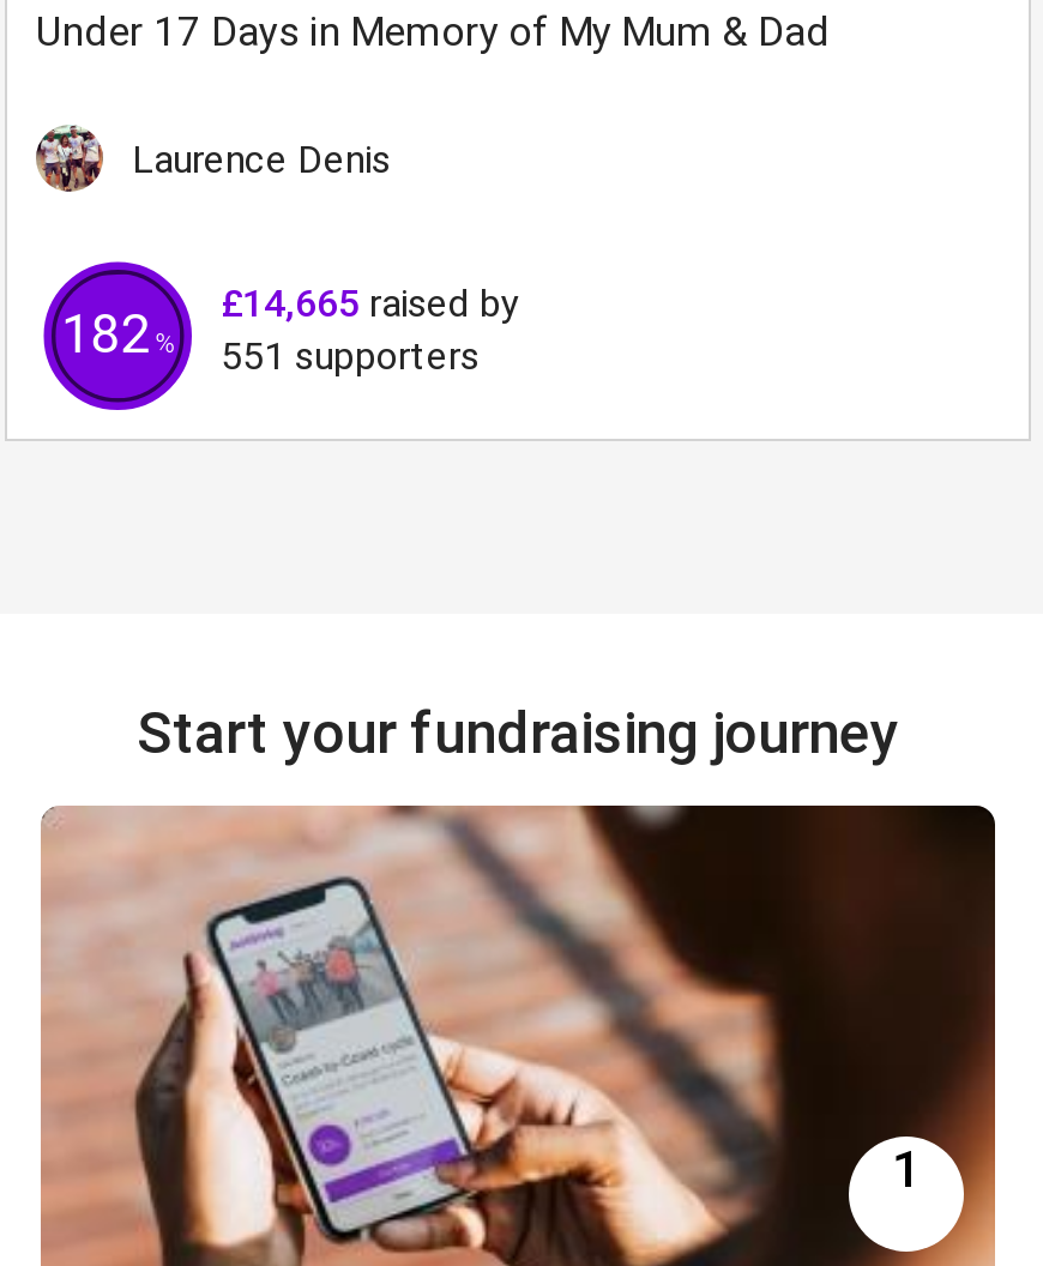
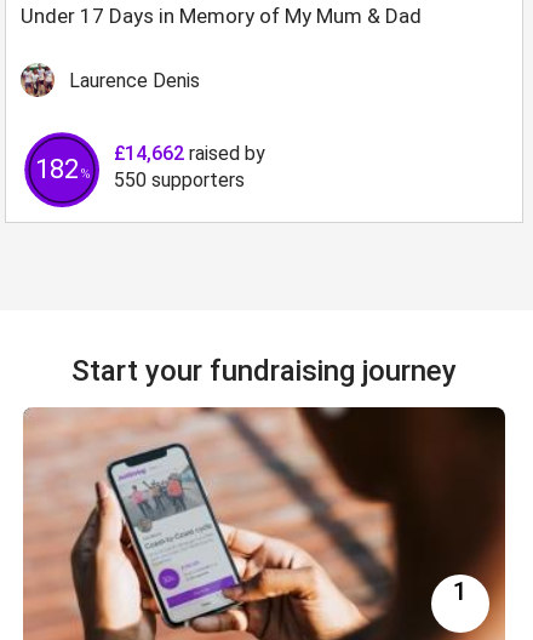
[221,281,520,327] £14,665 raised by -> [114,142,265,165] £14,662 raised by
[221,334,480,380] 551 supporters -> [114,169,245,192] 550 supporters

